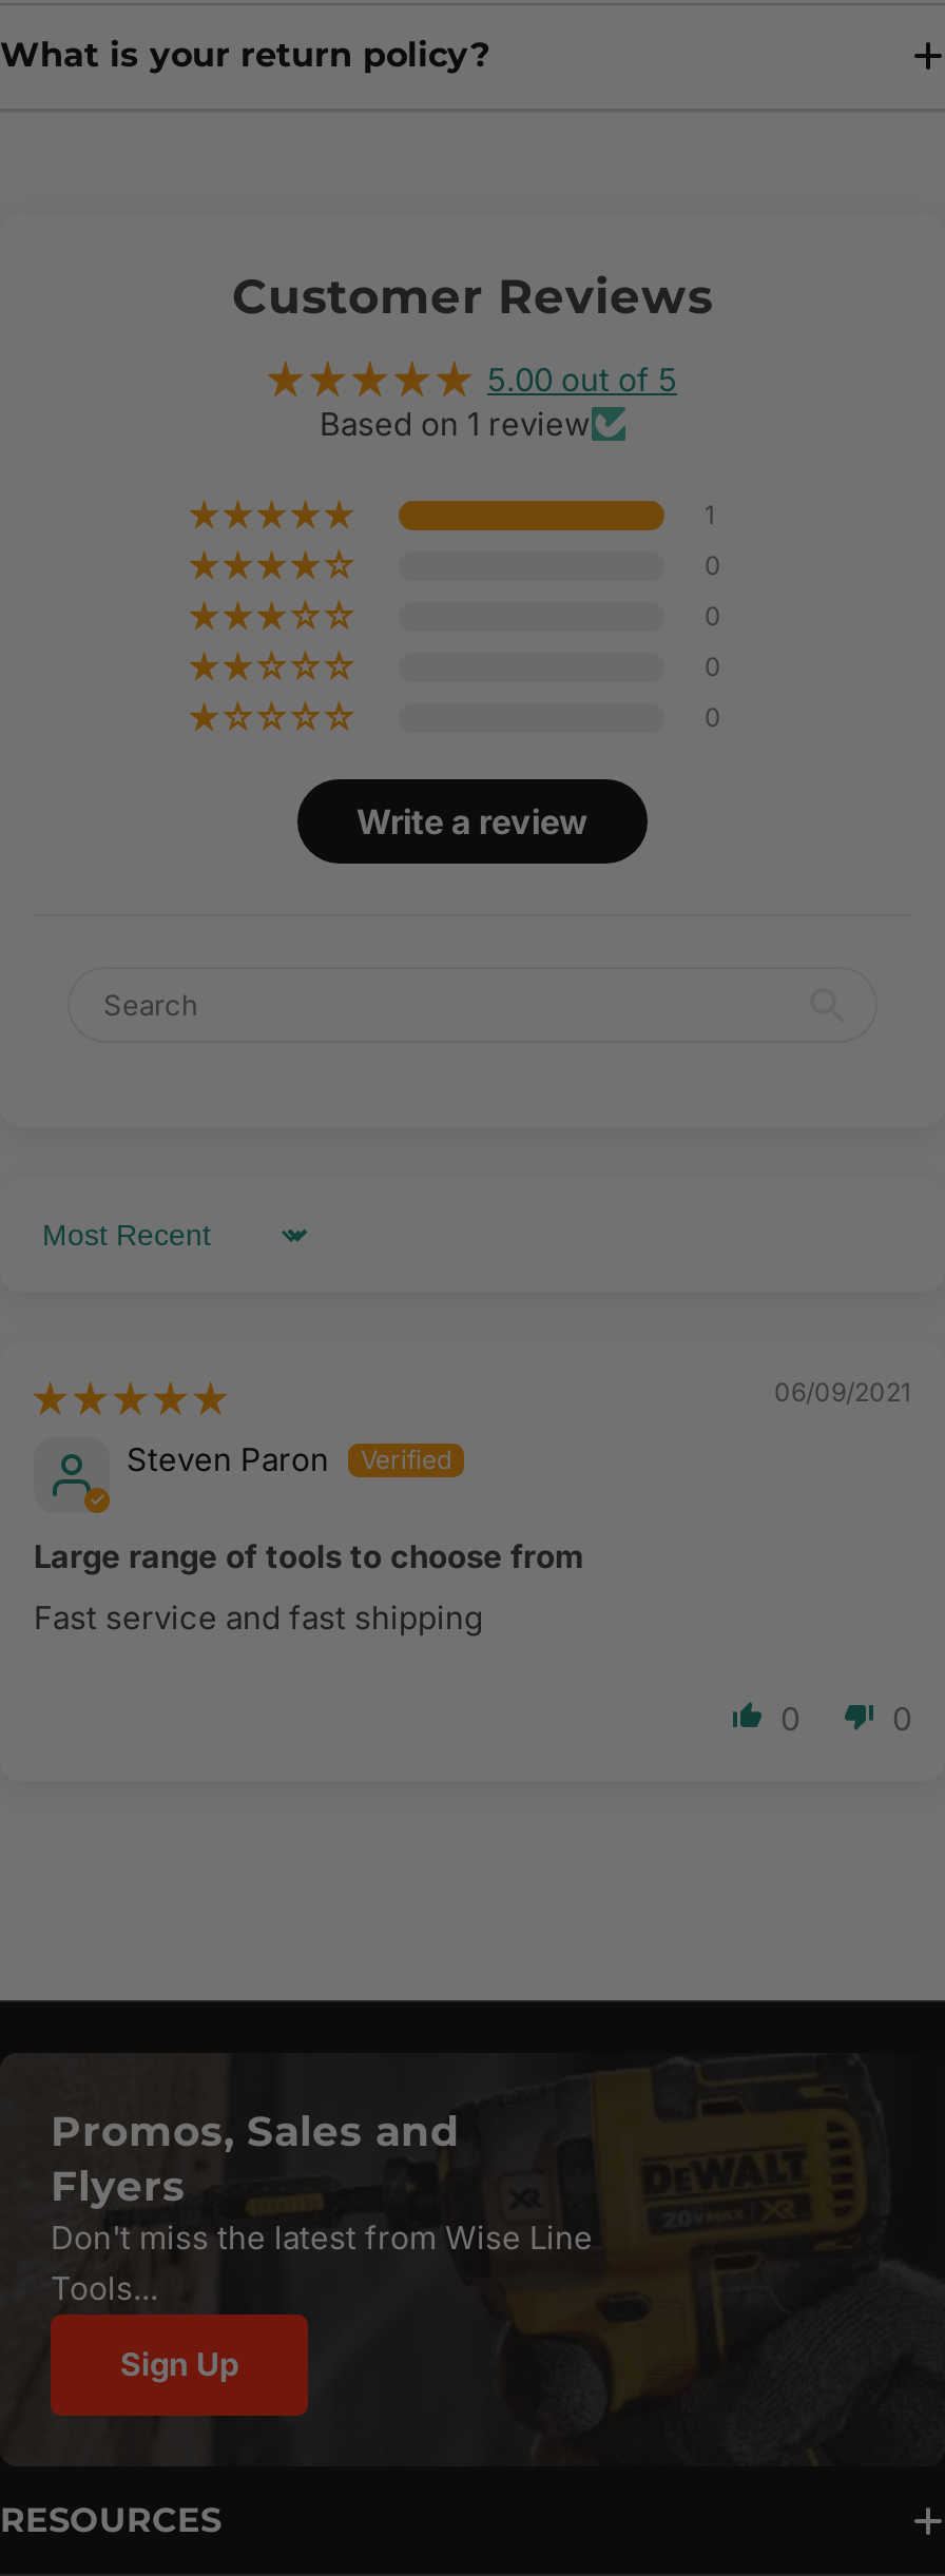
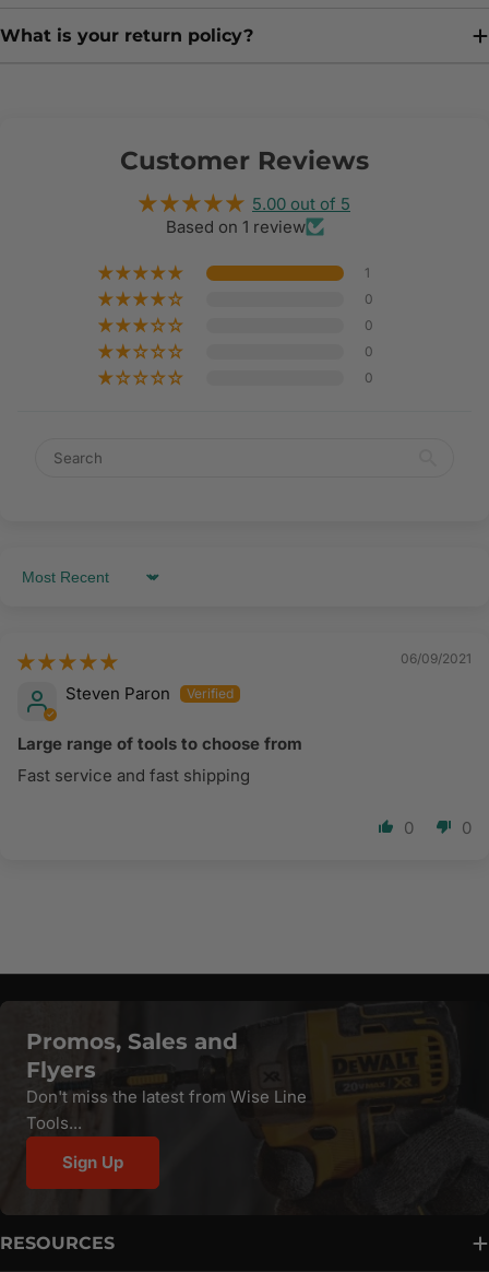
[356,801,589,843] Write a review -> none

